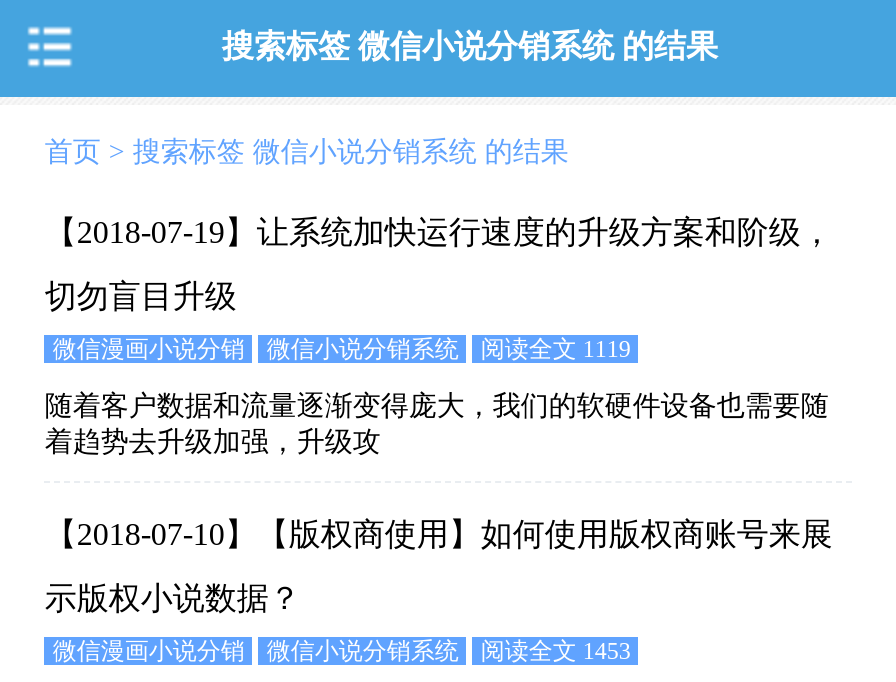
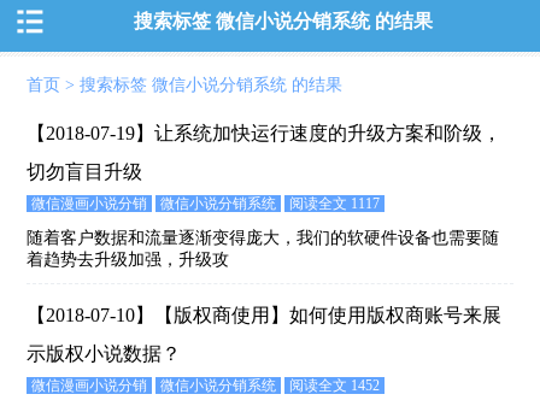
[53,335,631,363] 微信漫画小说分销 微信小说分销系统 阅读全文 1119 -> [32,195,380,212] 微信漫画小说分销 微信小说分销系统 阅读全文 1117
[53,637,631,665] 微信漫画小说分销 微信小说分销系统 阅读全文 1453 -> [32,377,380,394] 微信漫画小说分销 微信小说分销系统 阅读全文 1452

